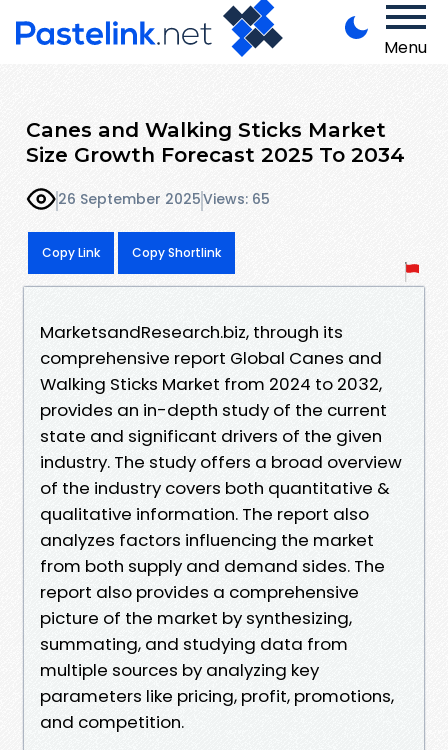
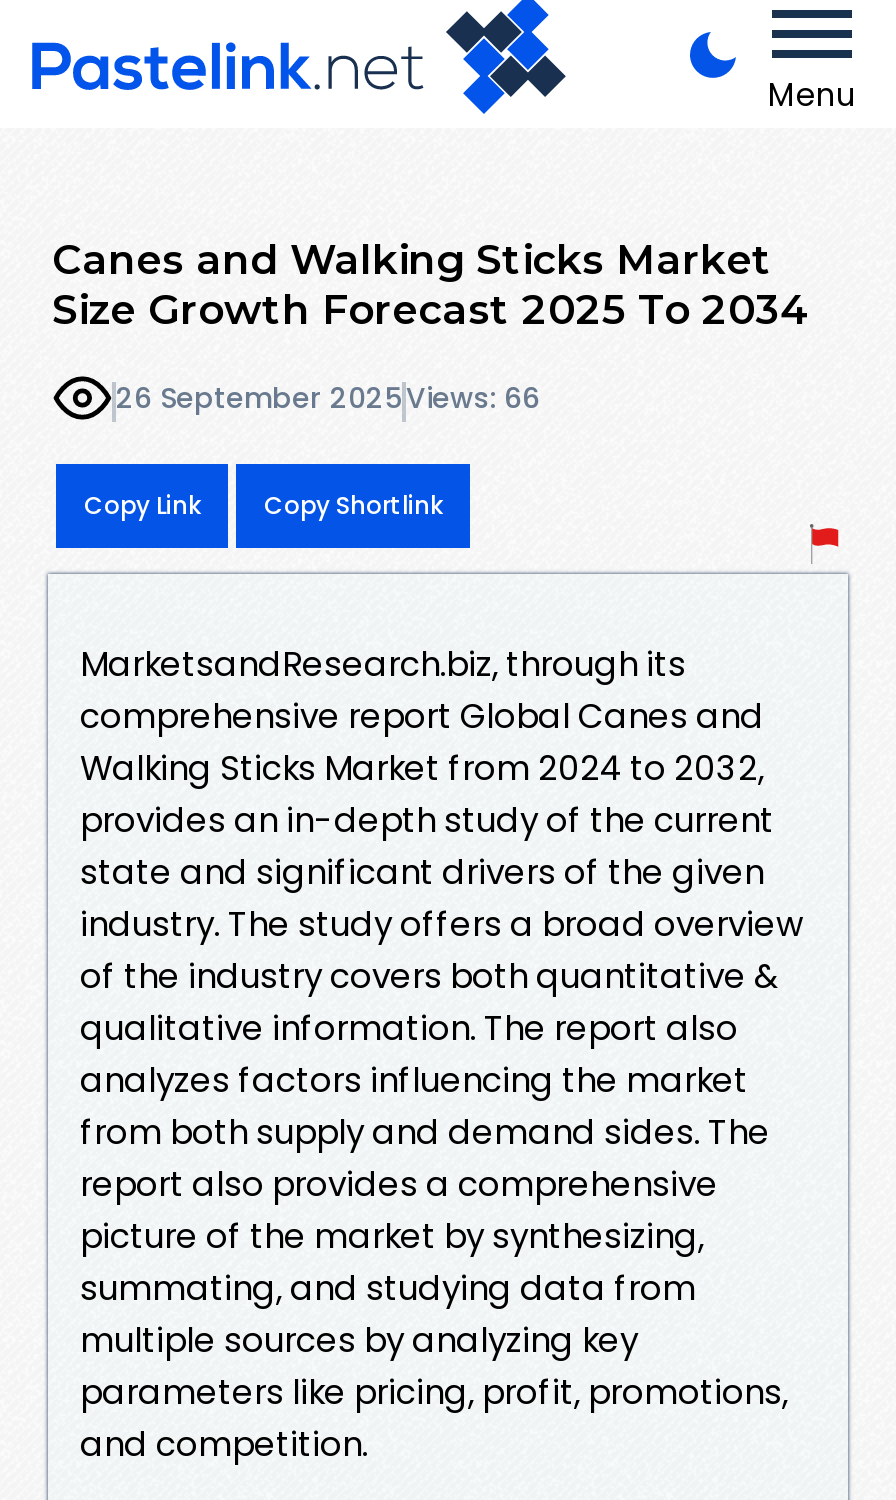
[58,189,270,209] 26 September 2025 Views: 65 -> [116,379,540,419] 26 September 2025 Views: 66

